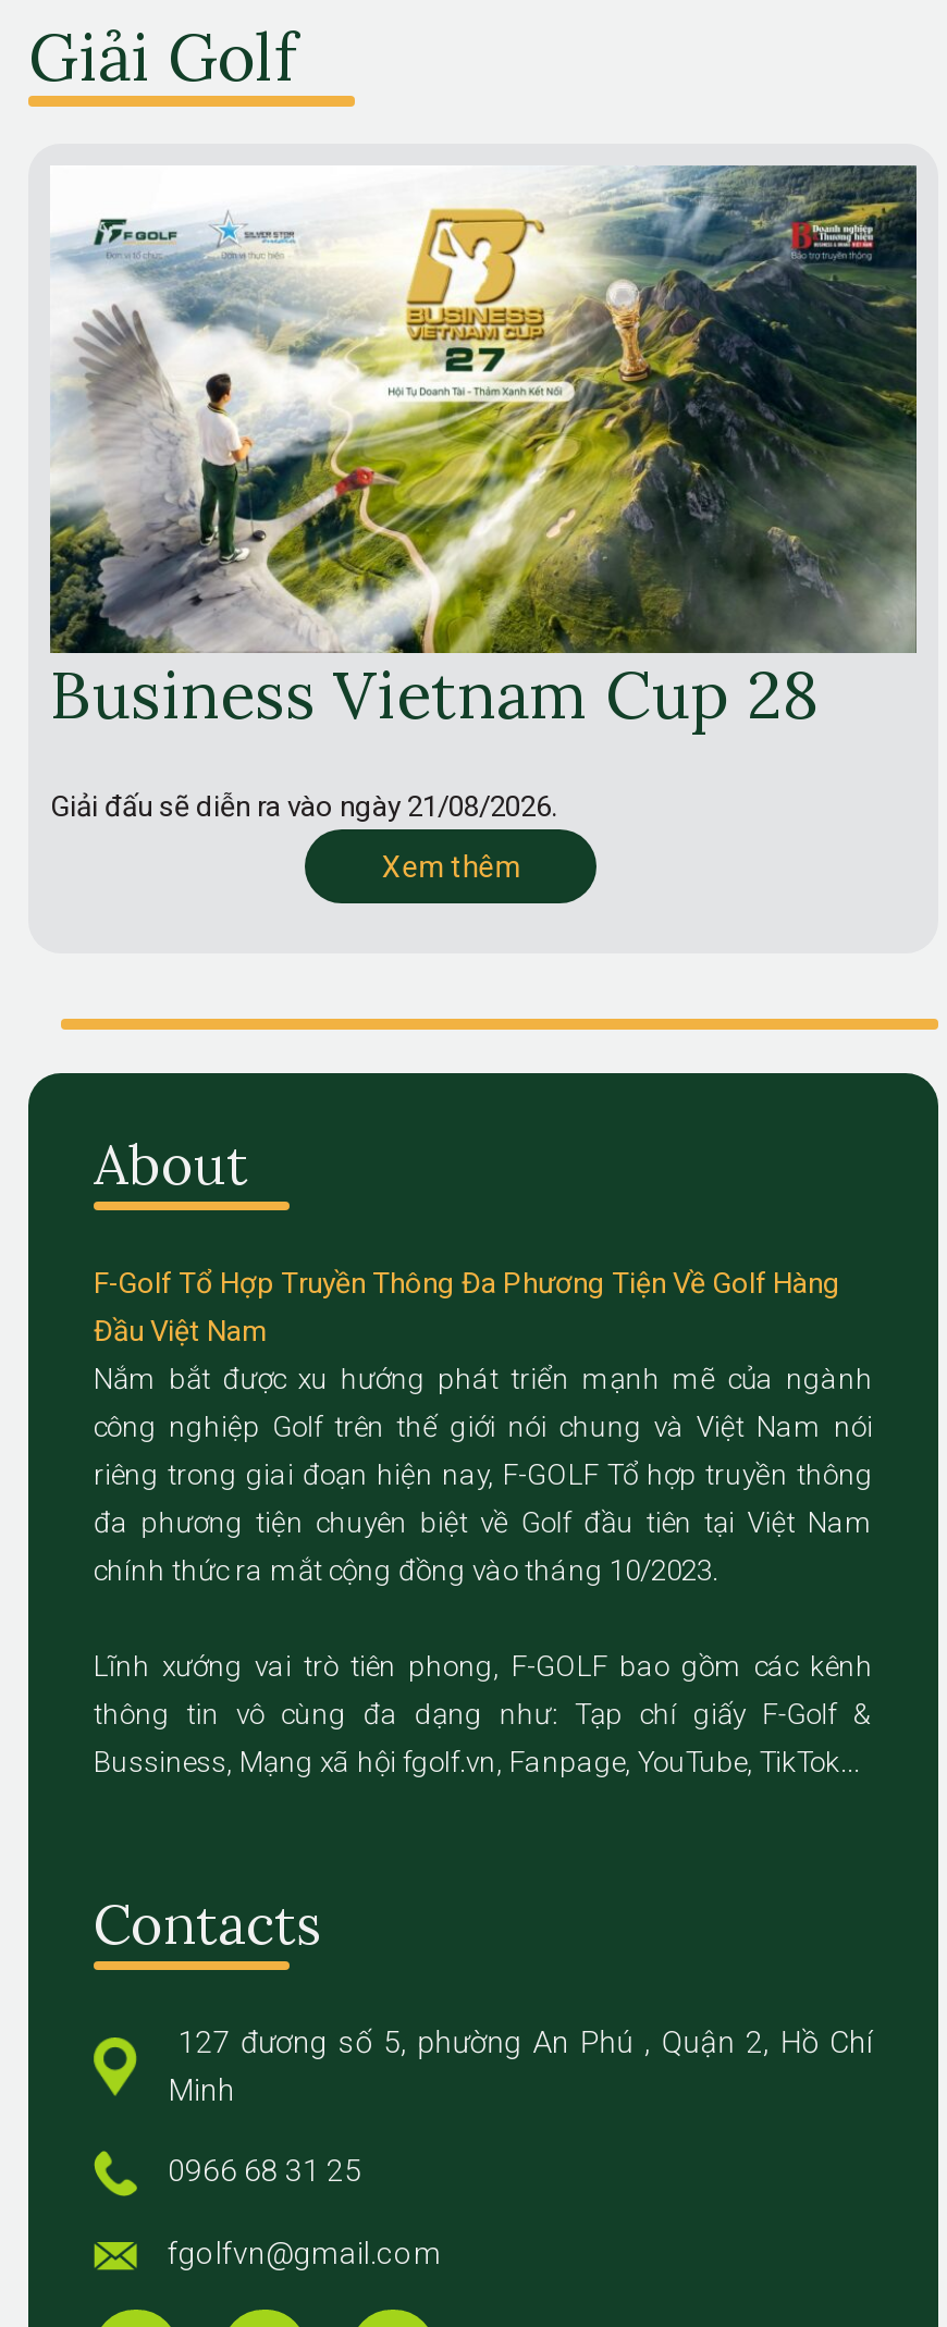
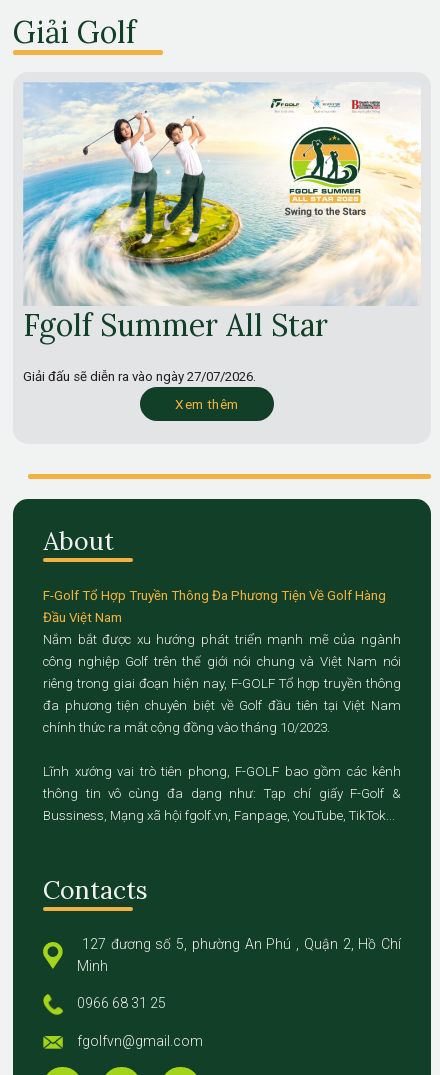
[48,163,919,736] [image] | Business Vietnam Cup 28 -> [23,82,421,344] [image] | Fgolf Summer All Star
[50,790,557,823] Giải đấu sẽ diễn ra vào ngày 21/08/2026. -> [23,369,256,384] Giải đấu sẽ diễn ra vào ngày 27/07/2026.

